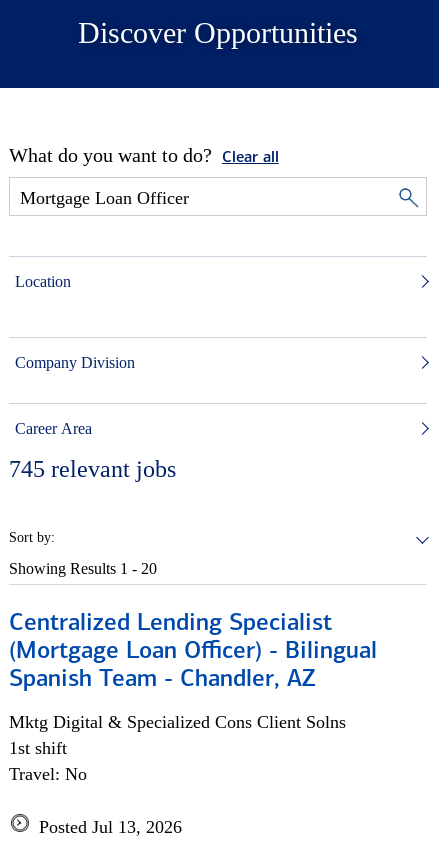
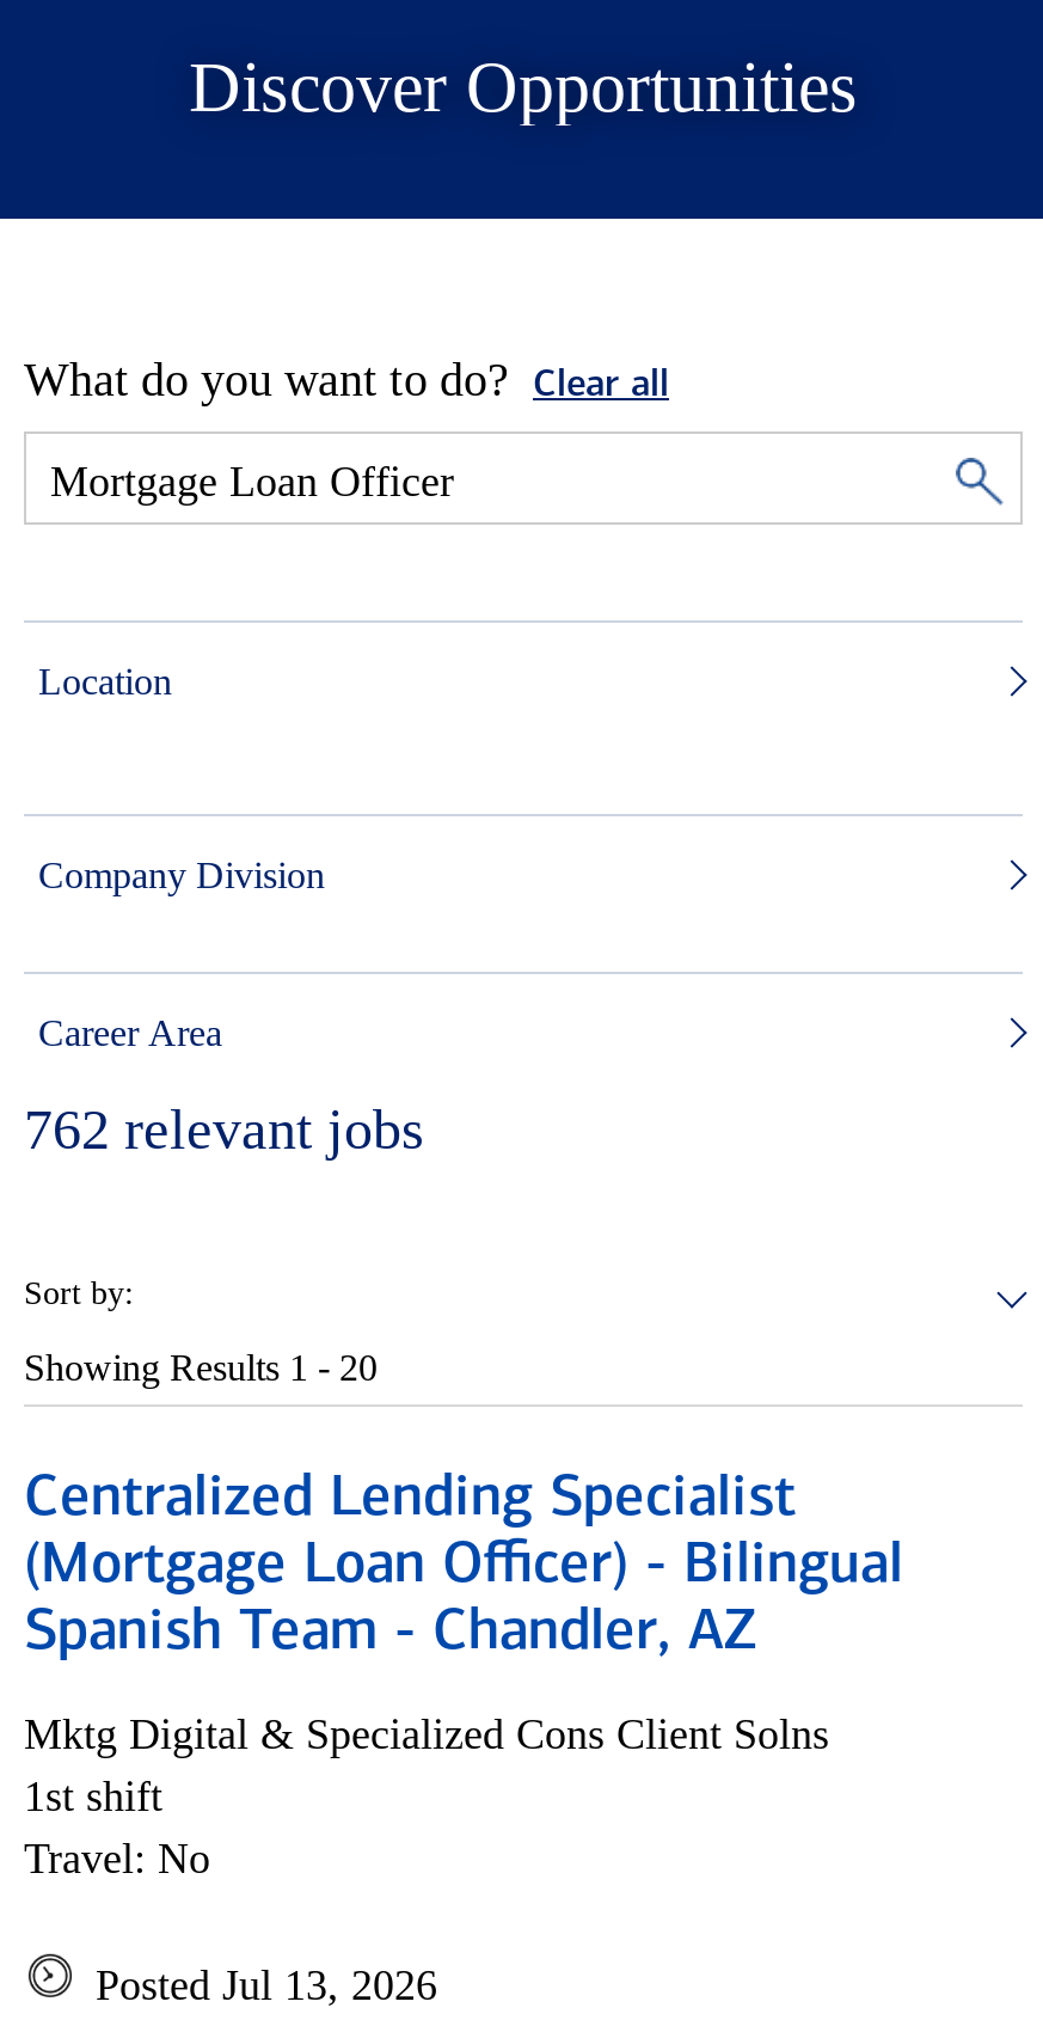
[9,456,176,482] 745 relevant jobs -> [24,1098,423,1161] 762 relevant jobs

